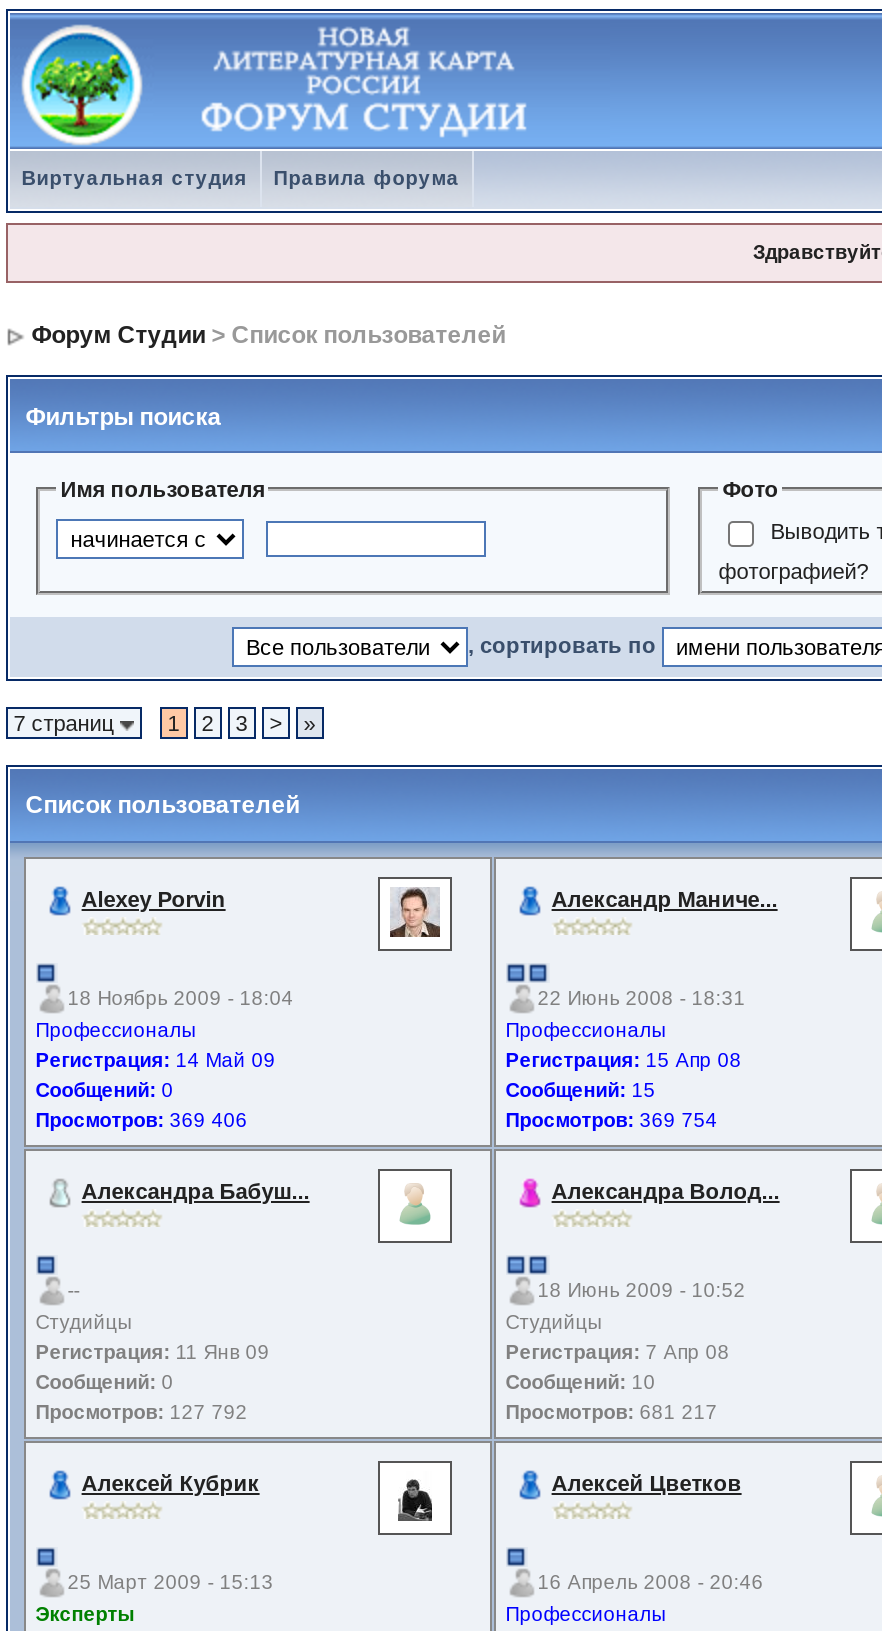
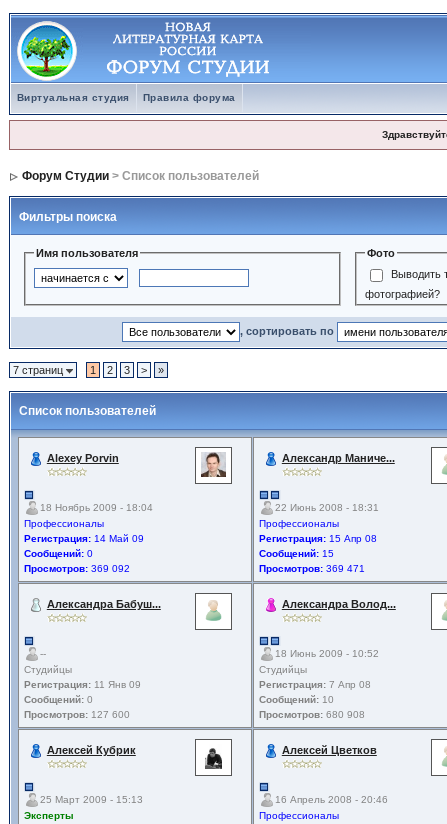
[36,1110,248,1132] Просмотров: 369 406 -> [24,563,130,574] Просмотров: 369 092
[506,1110,718,1132] Просмотров: 369 754 -> [259,563,365,574] Просмотров: 369 471
[36,1402,248,1424] Просмотров: 127 792 -> [24,709,130,720] Просмотров: 127 600
[506,1402,718,1424] Просмотров: 681 217 -> [259,709,365,720] Просмотров: 680 908

